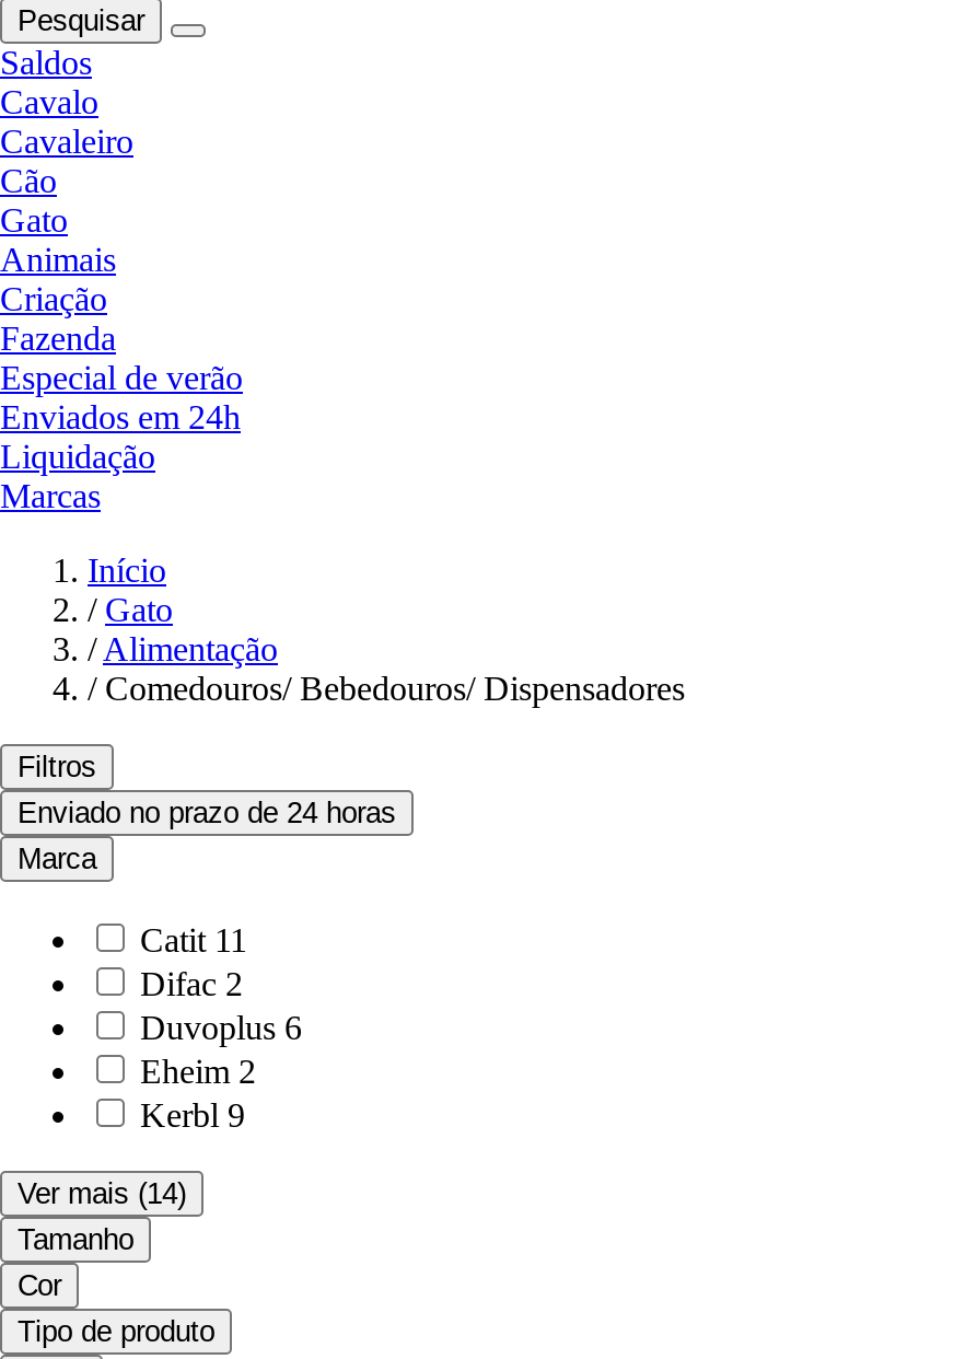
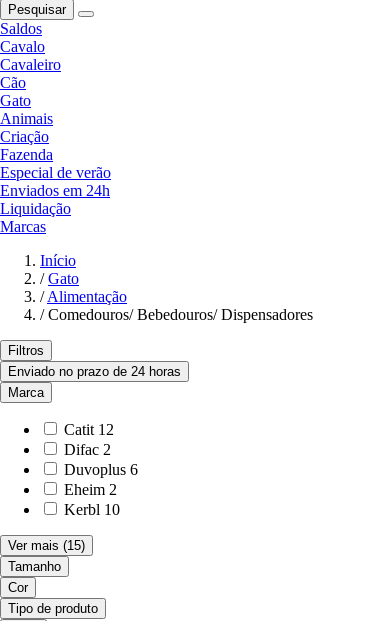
[140,921,247,958] Catit 11 -> [64,421,114,438] Catit 12
[140,1096,245,1133] Kerbl 9 -> [64,501,120,518] Kerbl 10
[18,1177,186,1210] Ver mais (14) -> [8,538,85,553] Ver mais (15)

